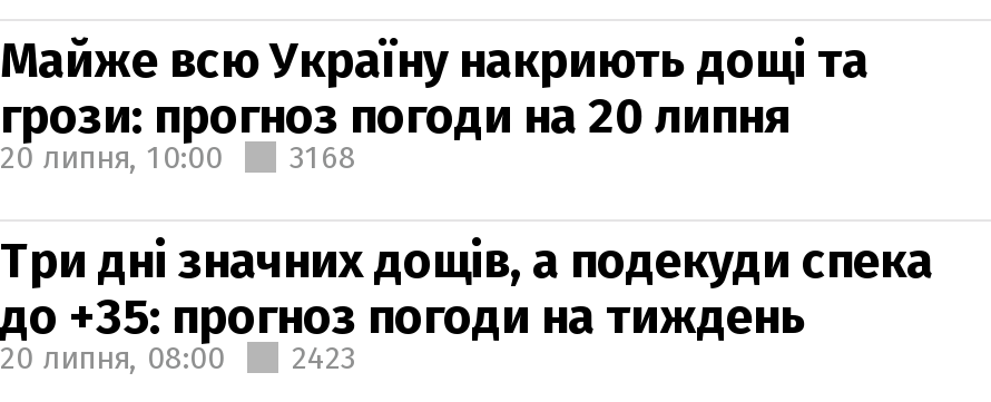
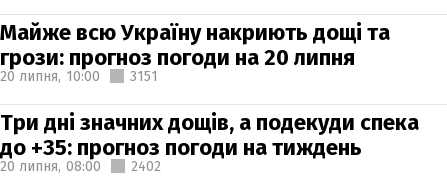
[0,138,356,176] 20 липня, 10:00 3168 -> [0,67,158,84] 20 липня, 10:00 3151
[0,339,356,376] 20 липня, 08:00 2423 -> [0,157,161,174] 20 липня, 08:00 2402

